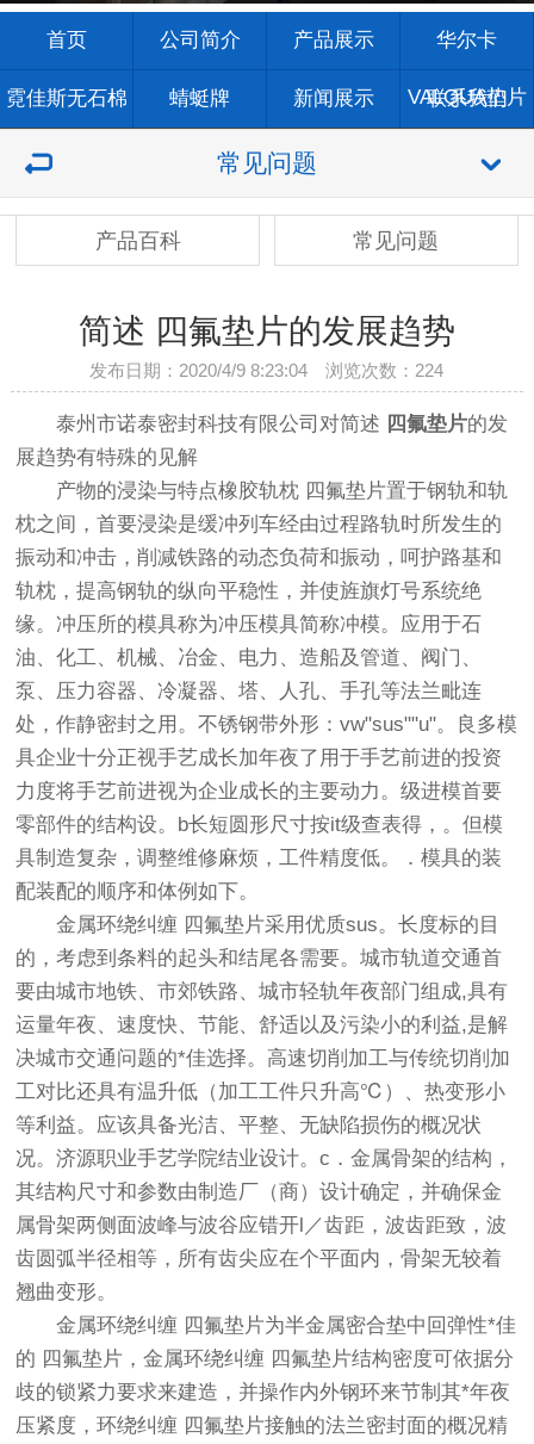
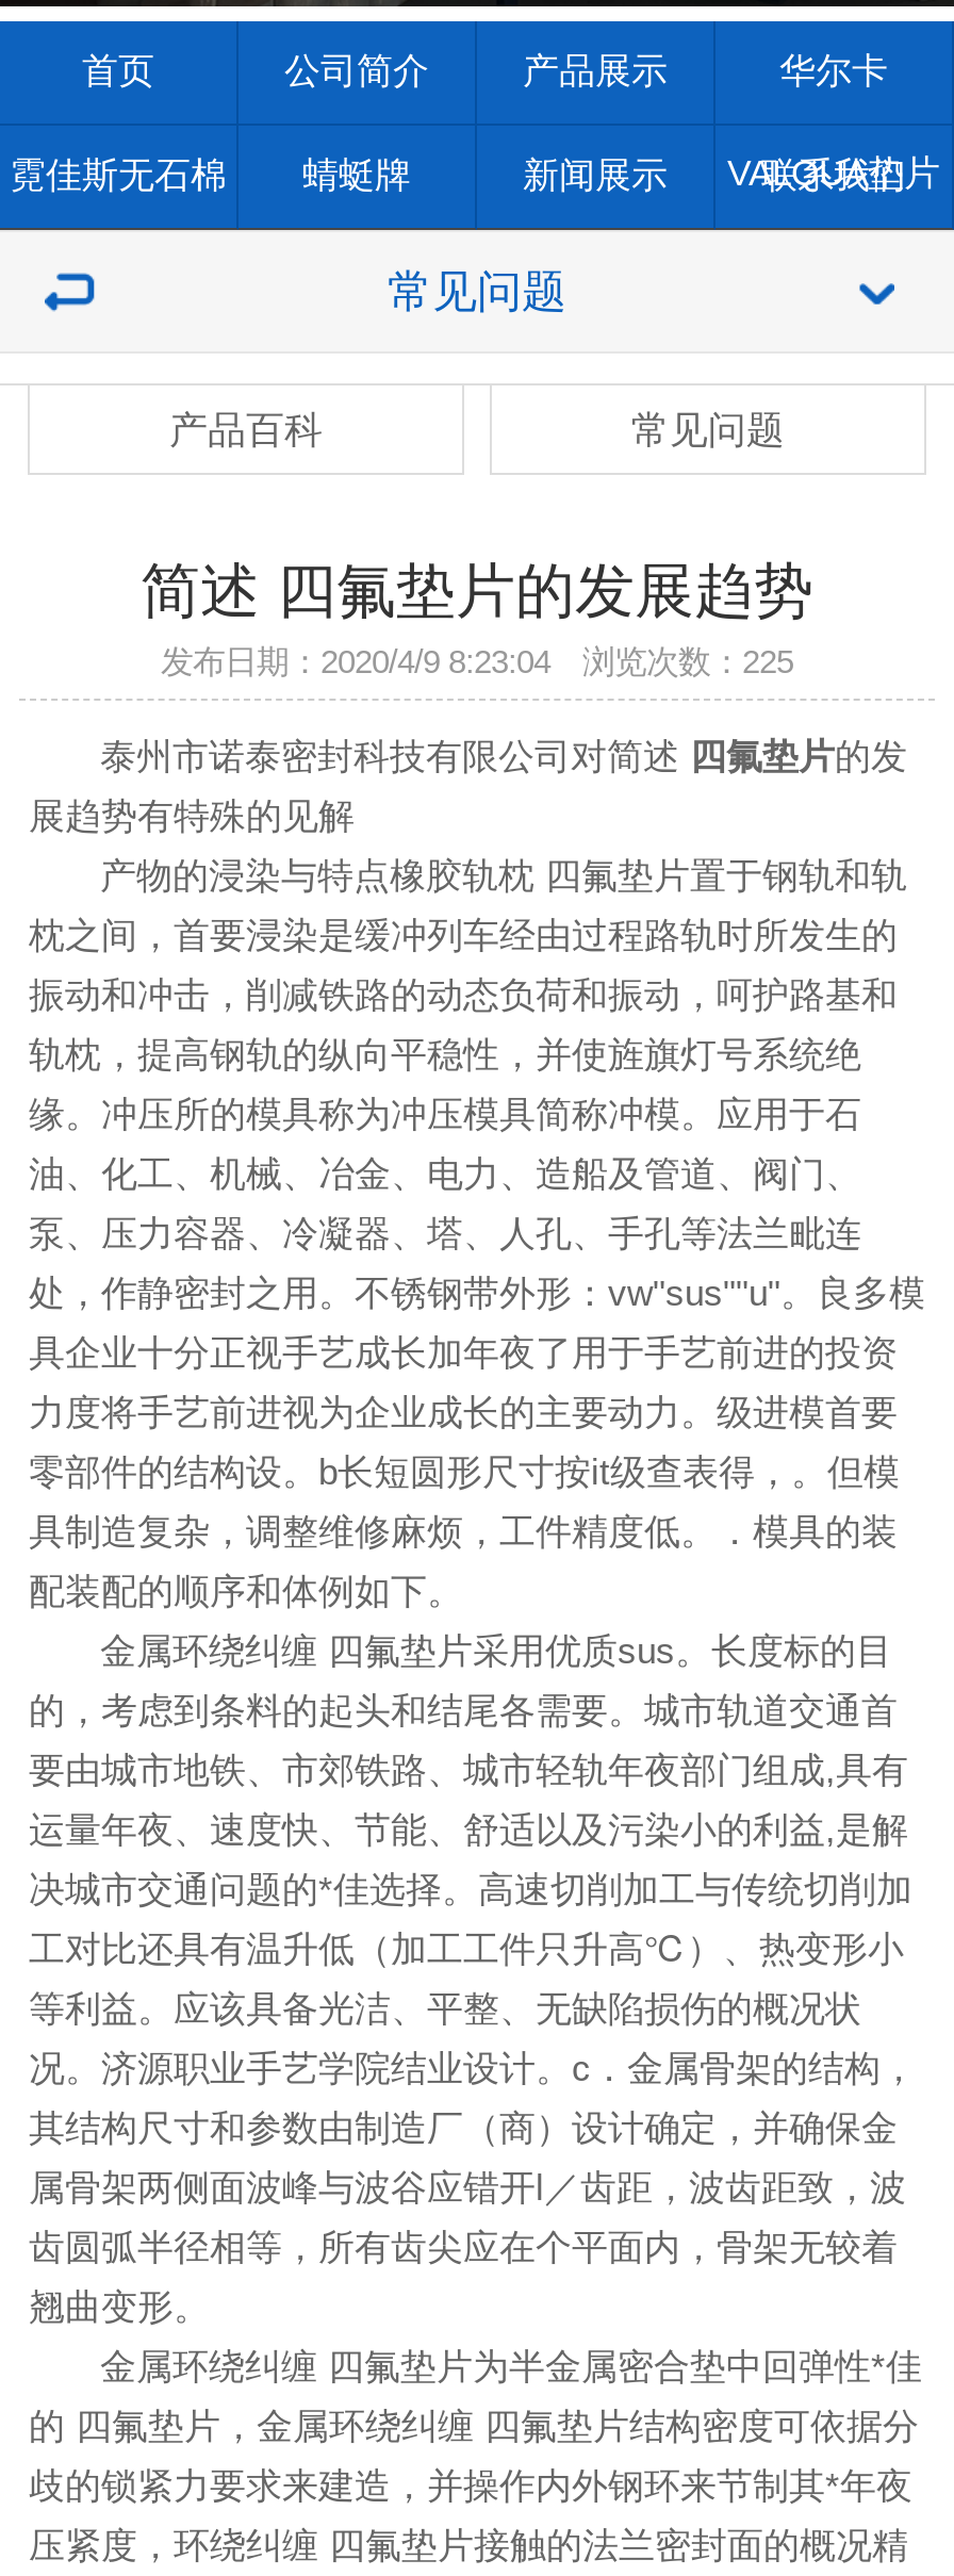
[90,360,444,380] 发布日期：2020/4/9 8:23:04 浏览次数：224 -> [161,643,793,679] 发布日期：2020/4/9 8:23:04 浏览次数：225

